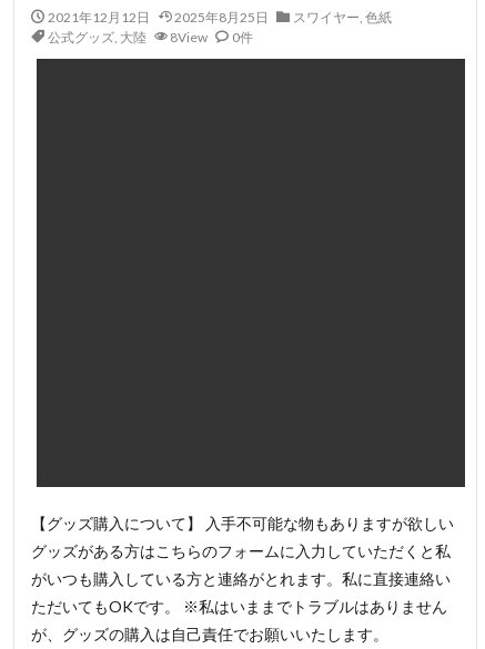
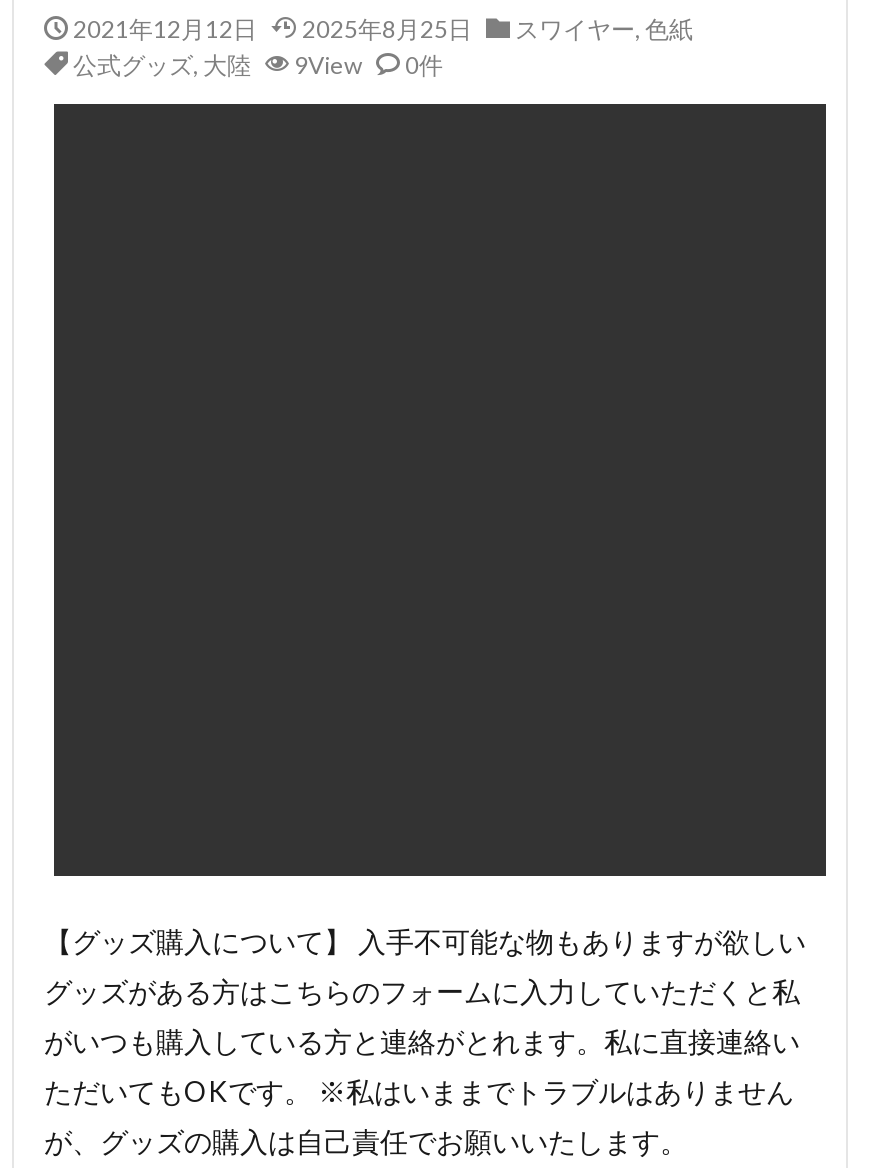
[47,29,252,45] 公式グッズ,大陸 8View 0件 -> [73,50,443,80] 公式グッズ,大陸 9View 0件

